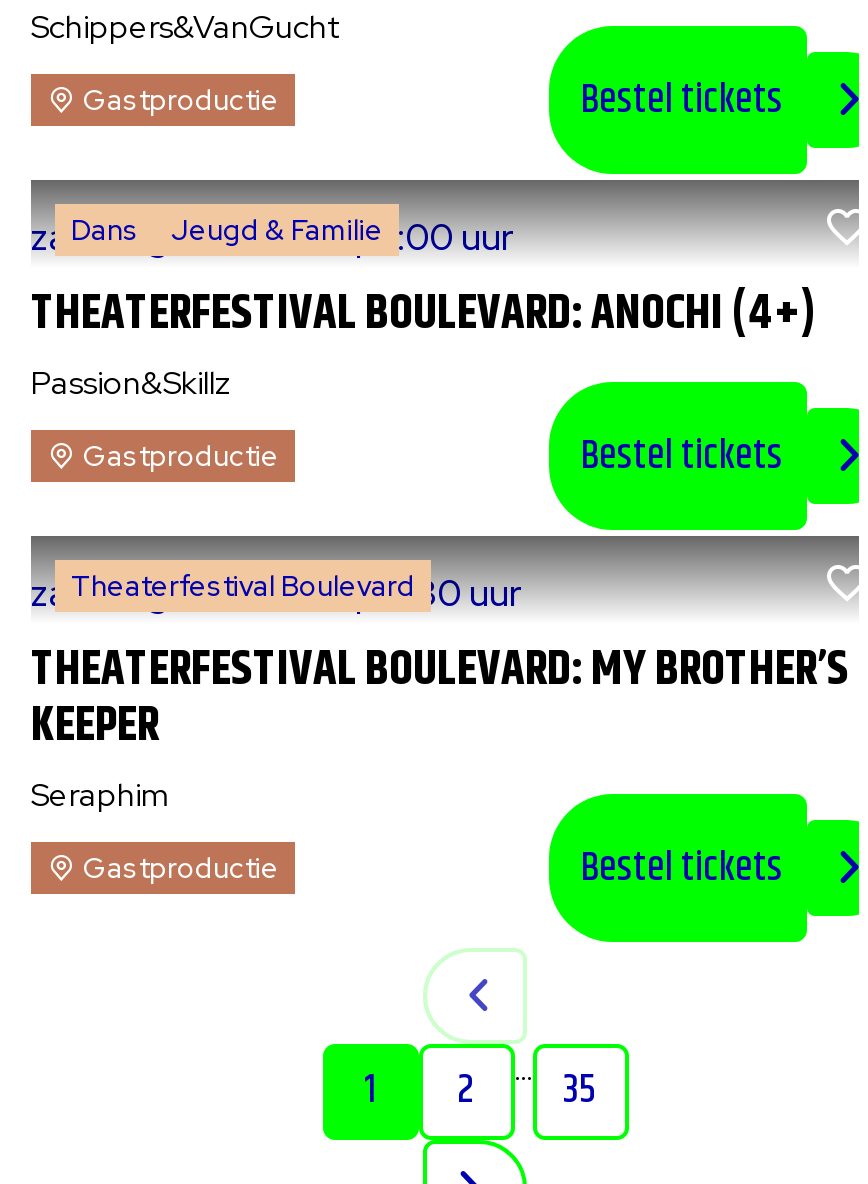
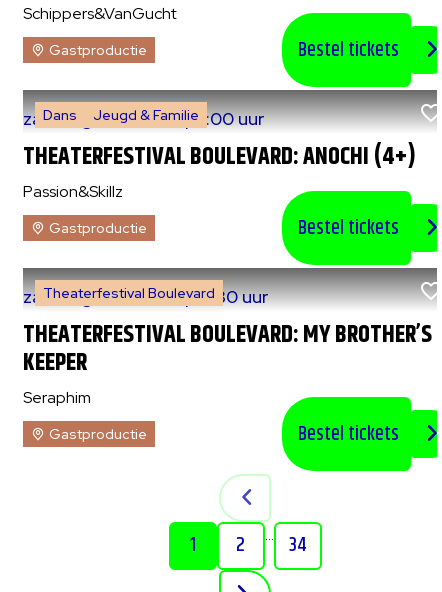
[563,1060,597,1122] 35 -> [288,530,306,561] 34

